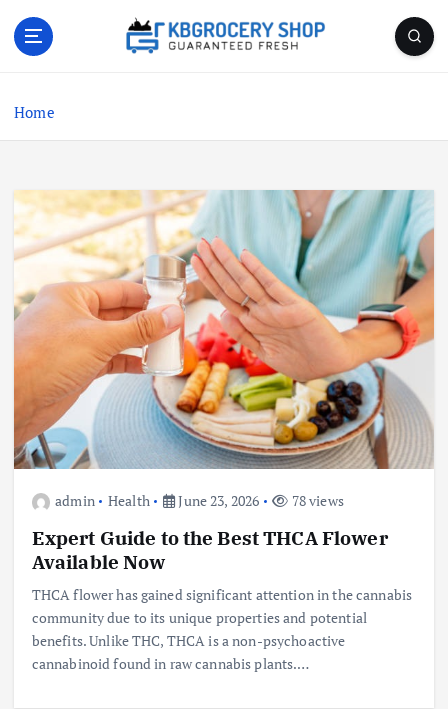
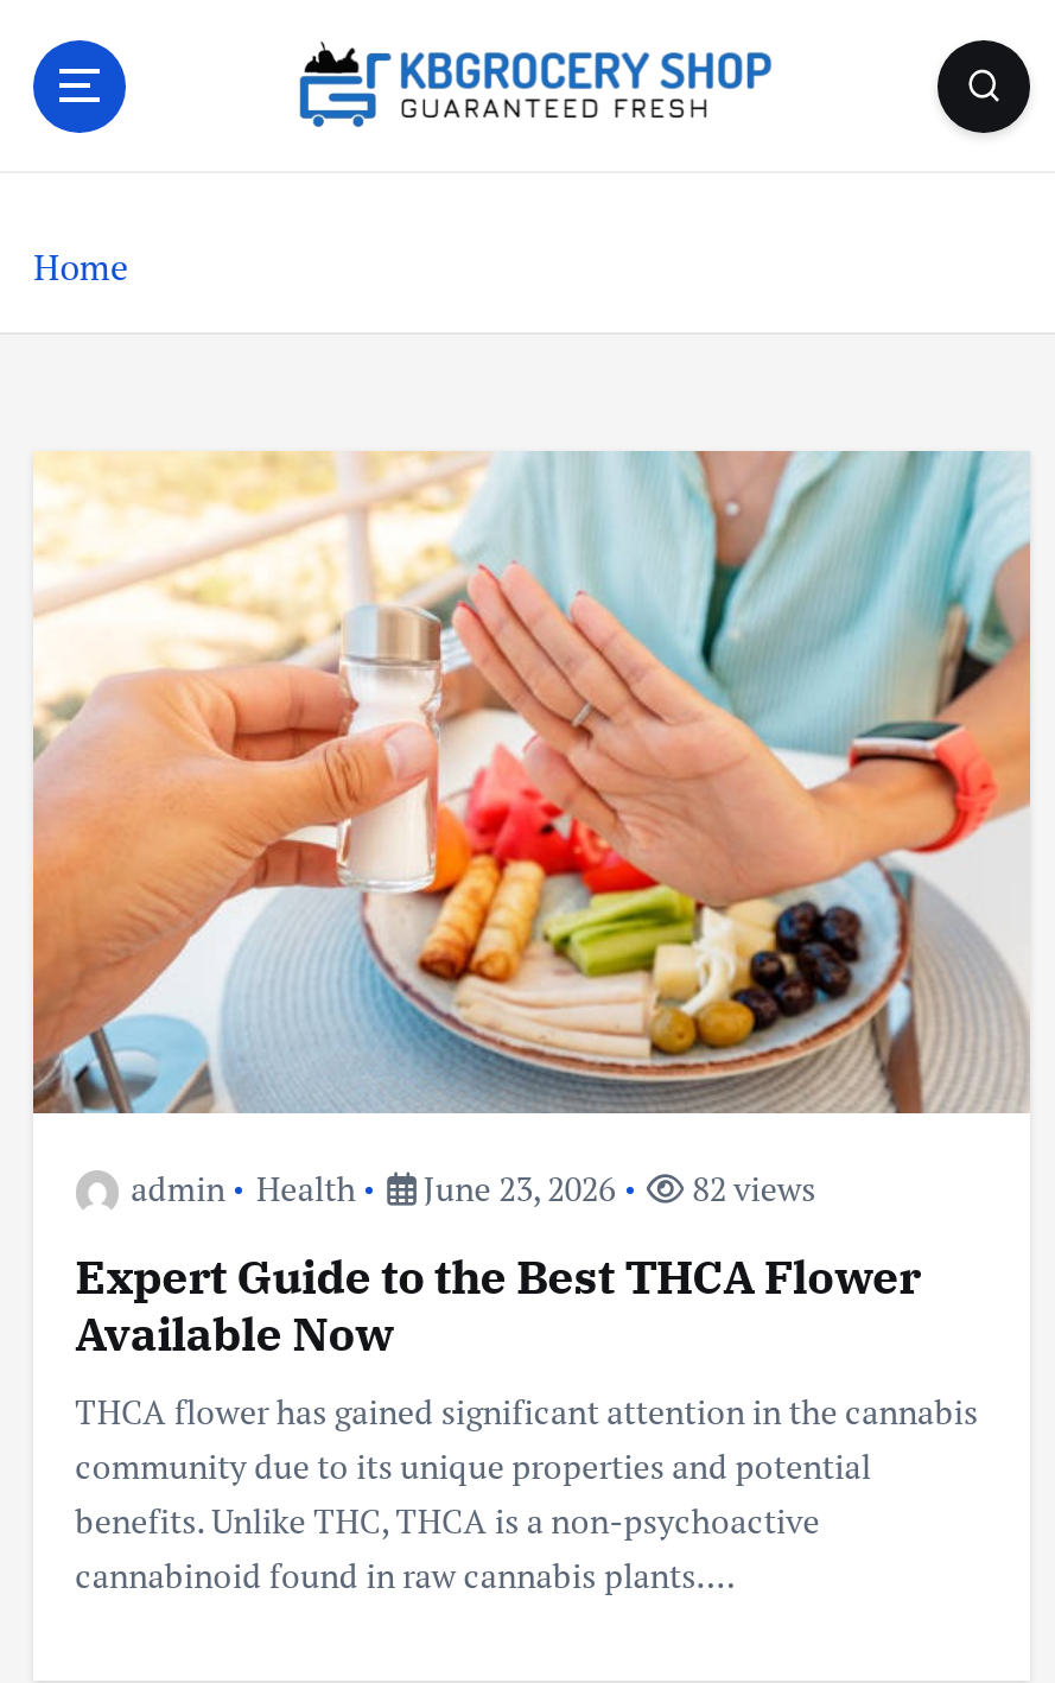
[55,491,344,510] admin Health June 23, 2026 78 views -> [131,1165,816,1210] admin Health June 23, 2026 82 views

